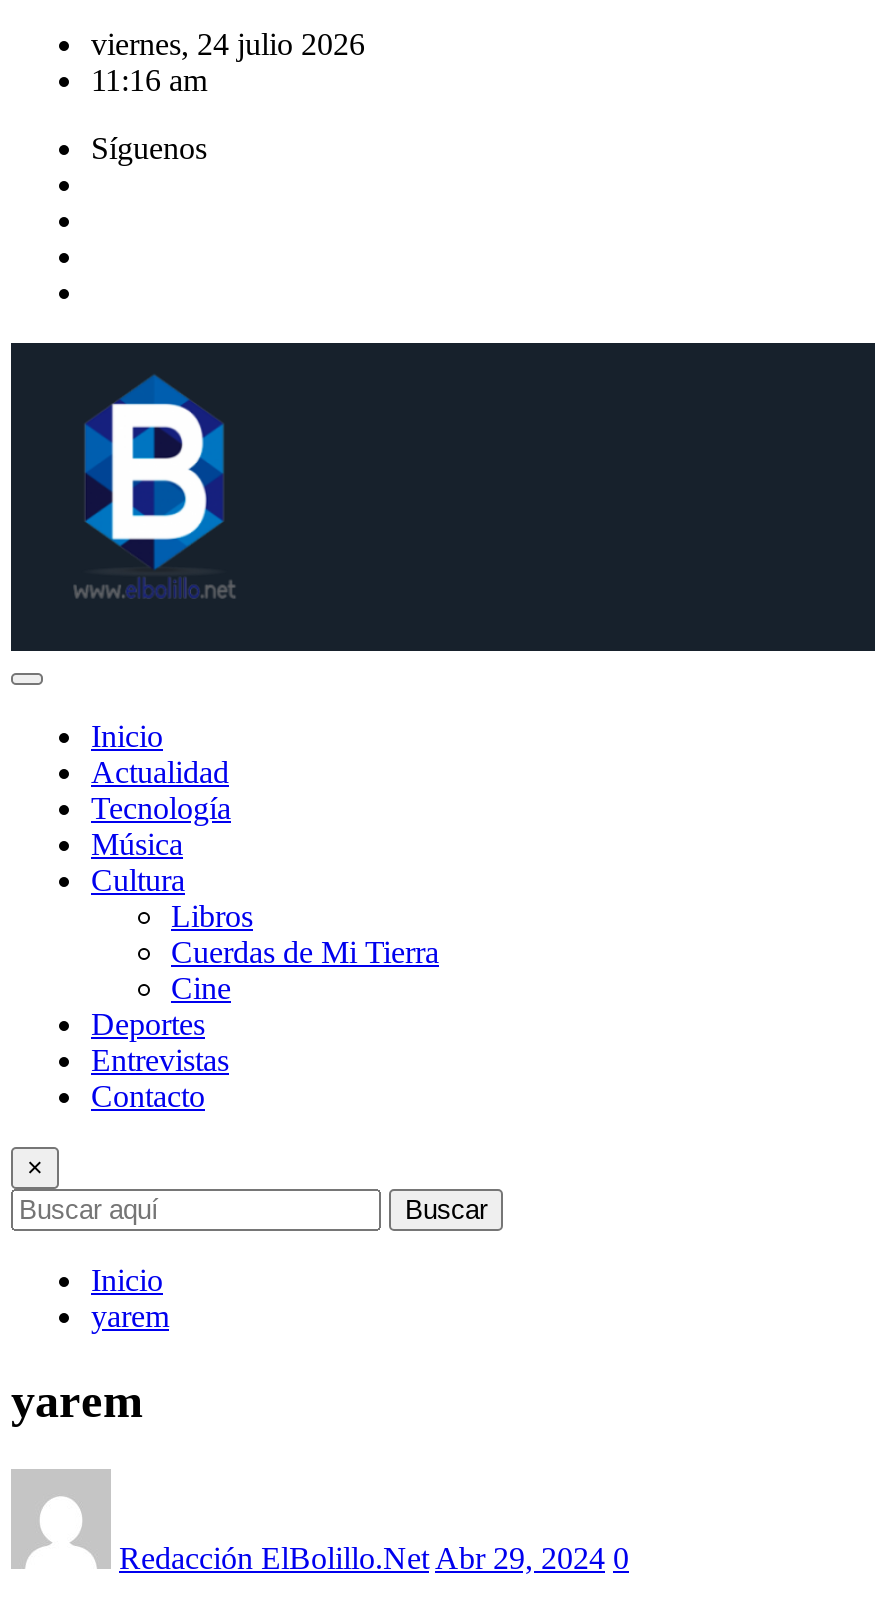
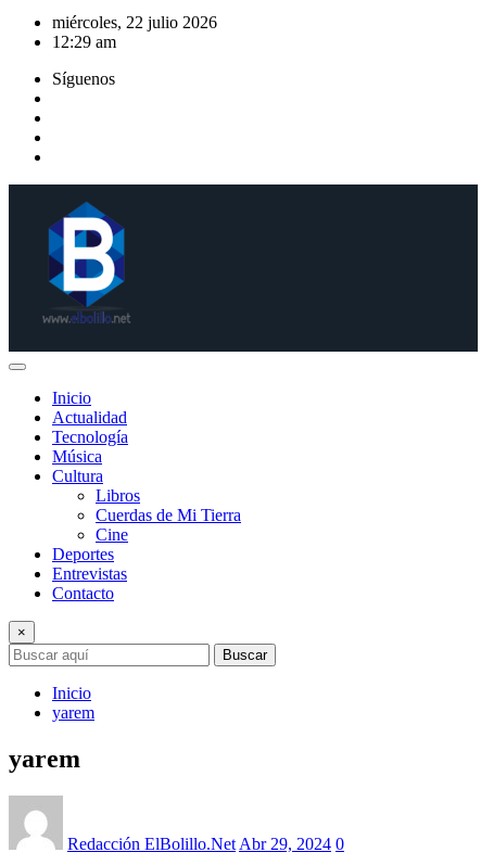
[91,27,365,61] viernes, 24 julio 2026 -> [52,13,217,31] miércoles, 22 julio 2026
[91,63,207,97] 11:16 am -> [52,33,116,51] 12:29 am

